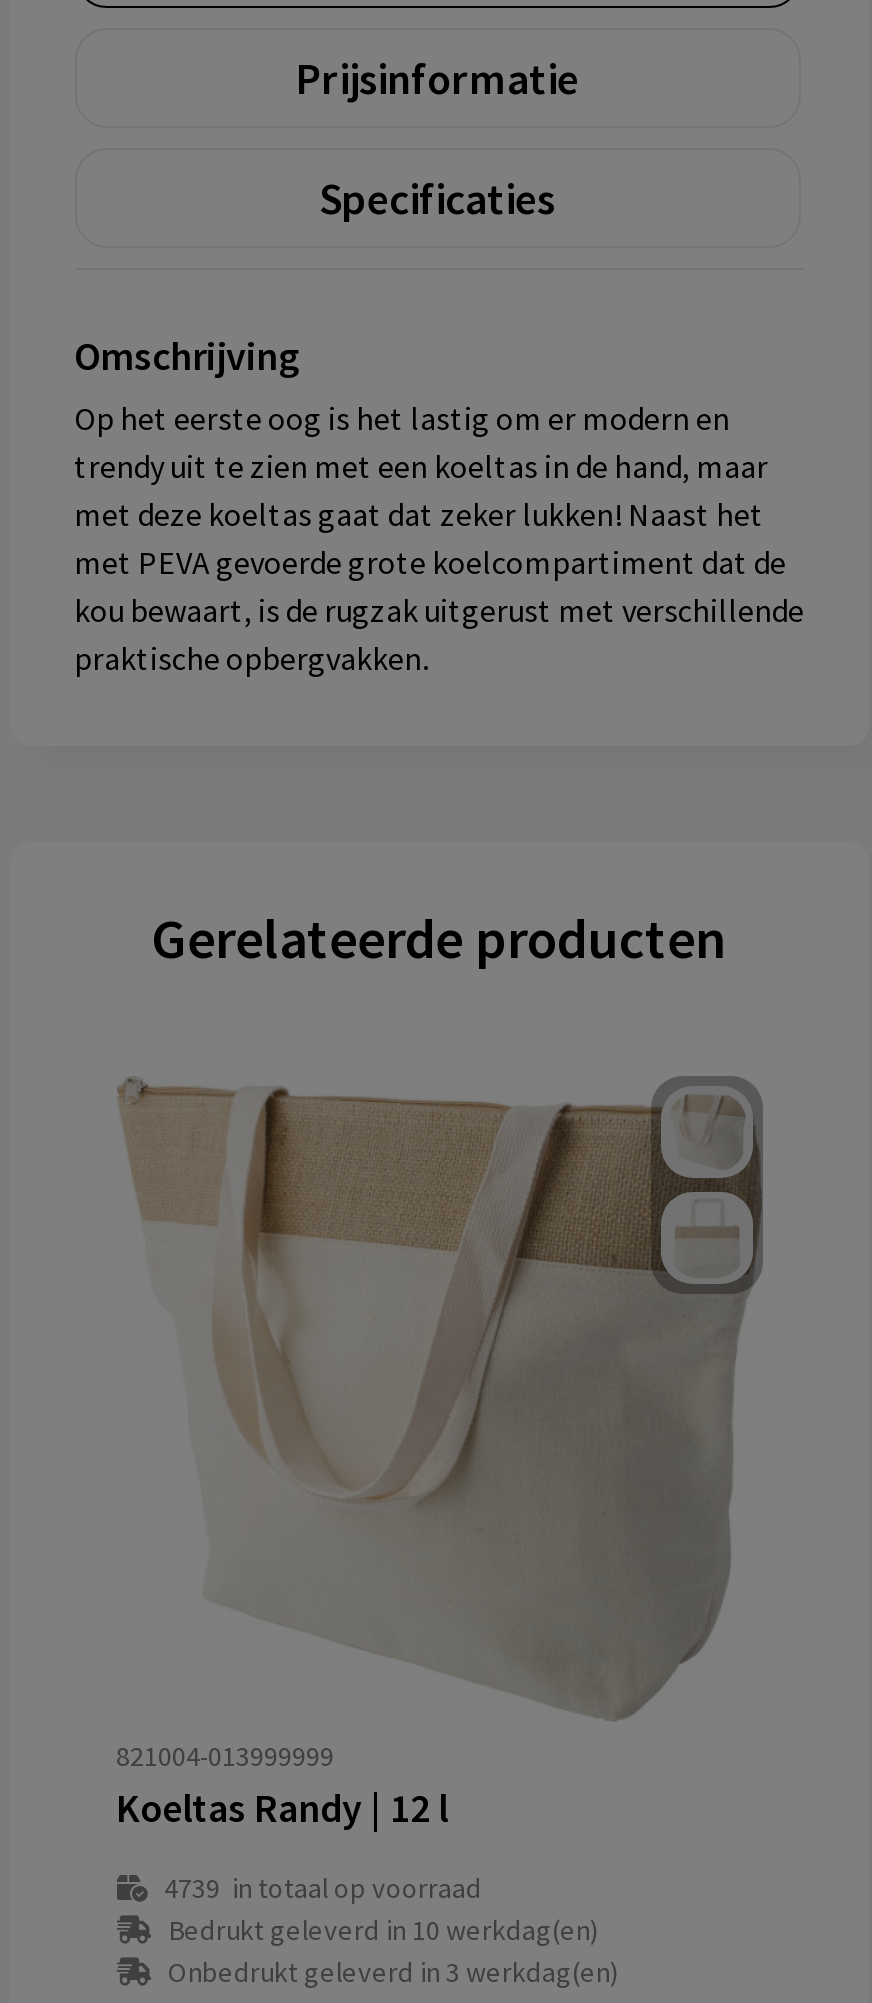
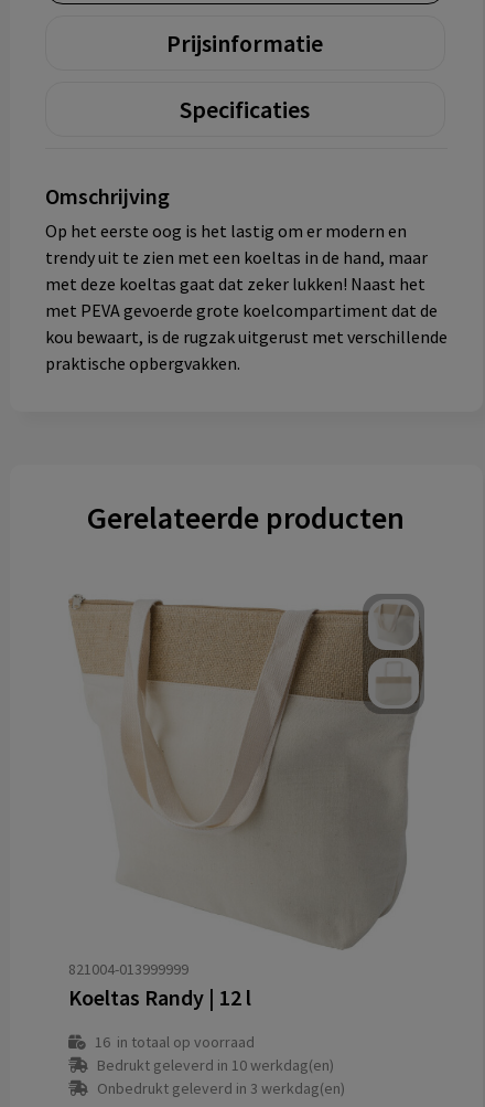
[164,1870,482,1906] 4739 in totaal op voorraad -> [94,1032,254,1052] 16 in totaal op voorraad

